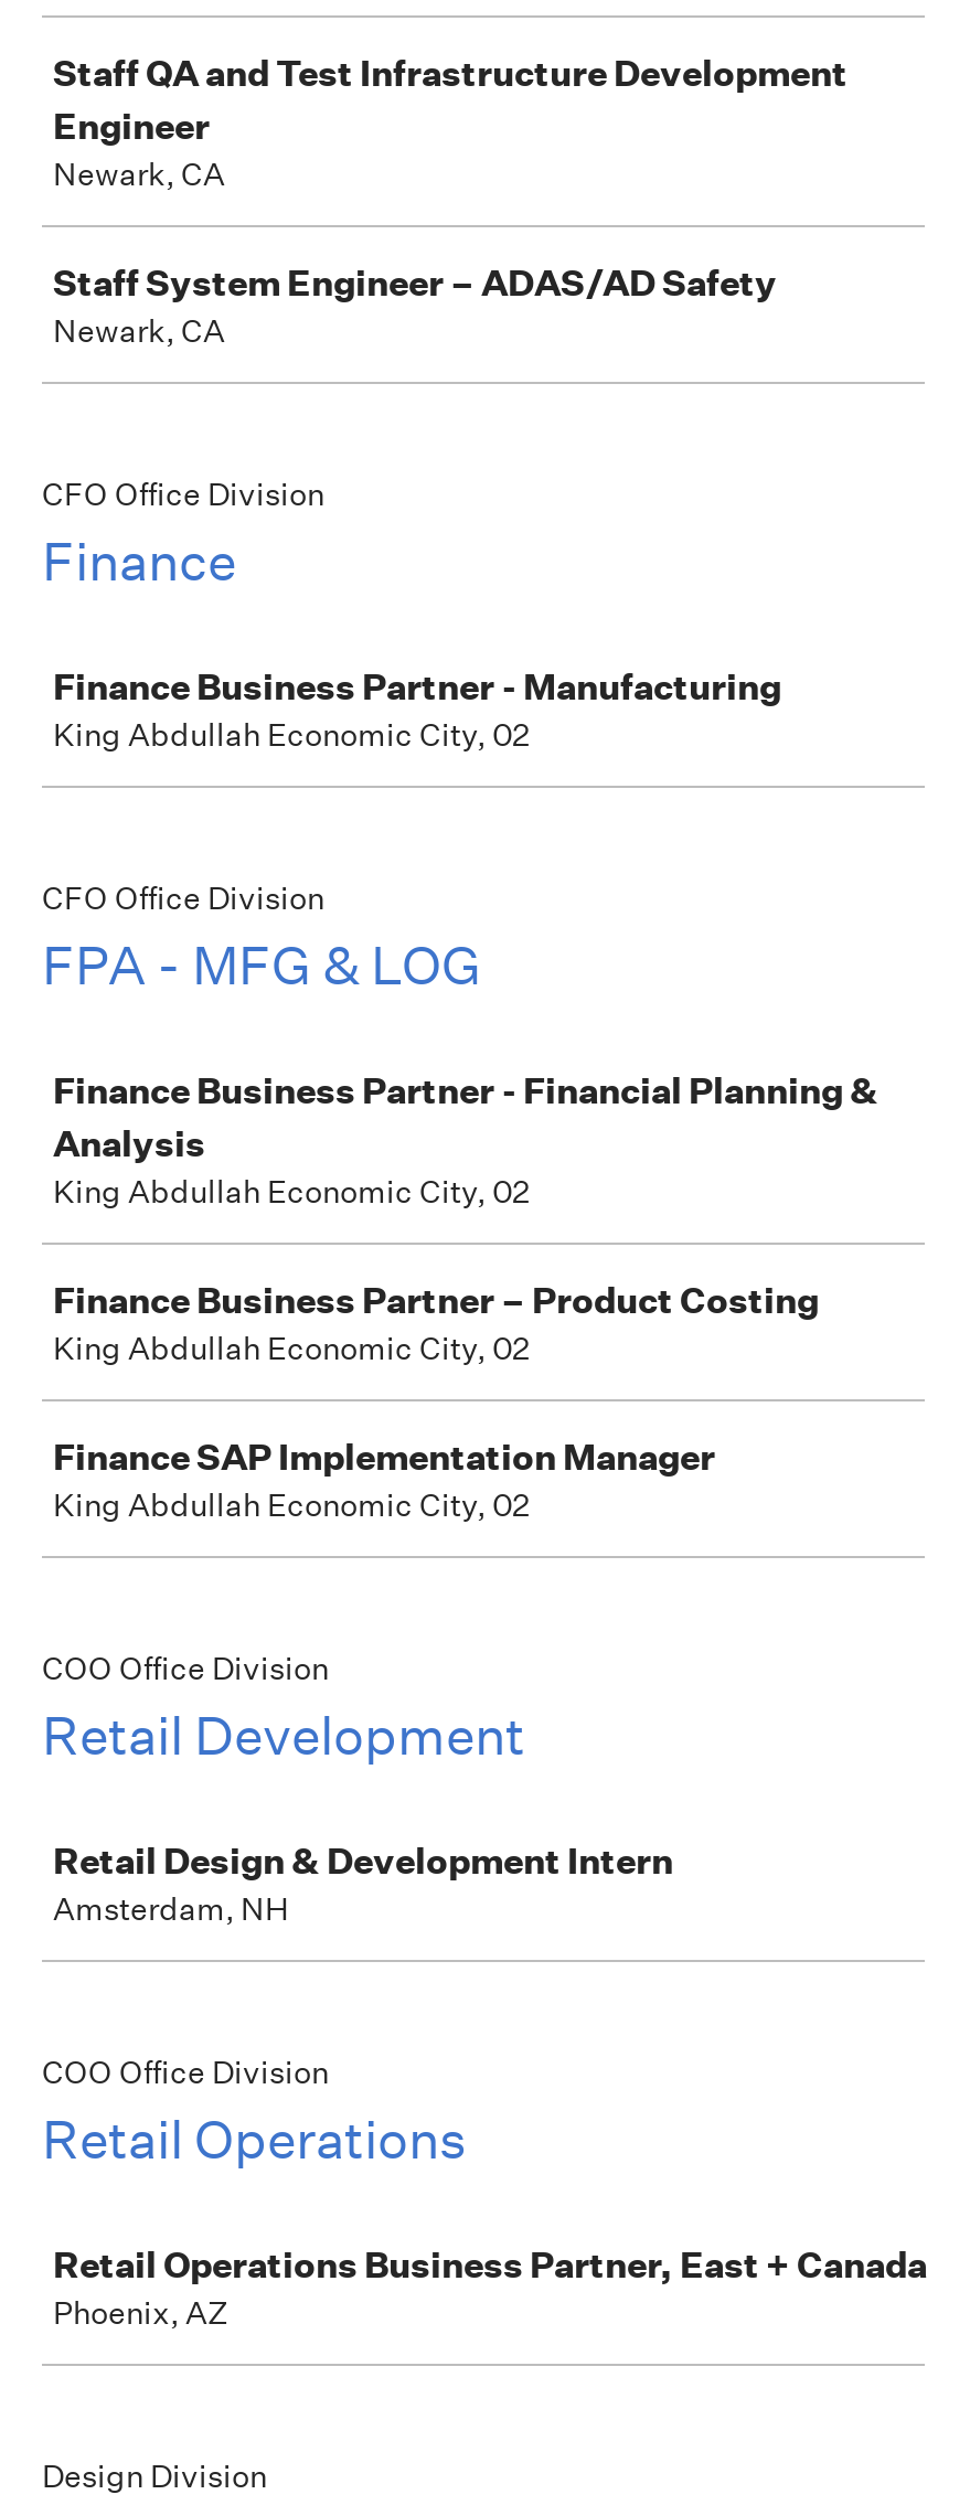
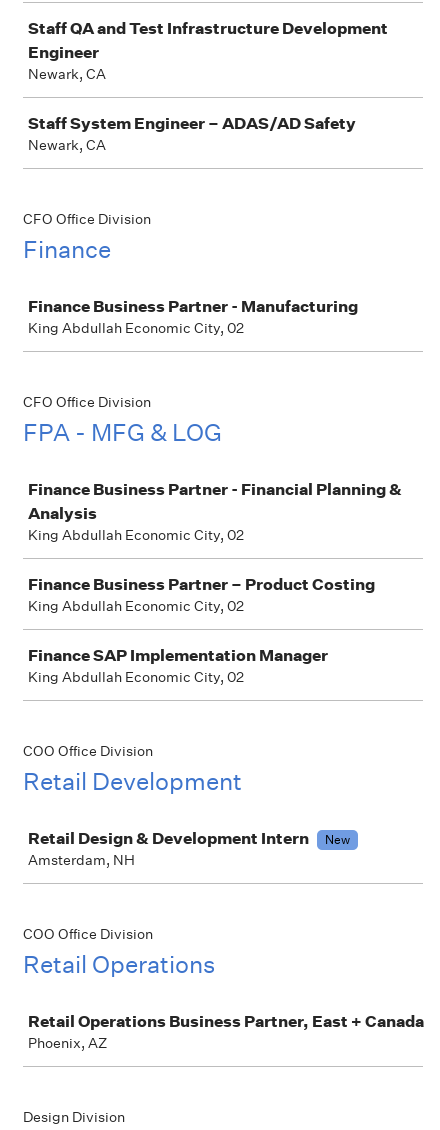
none -> [325,831,350,848] New

